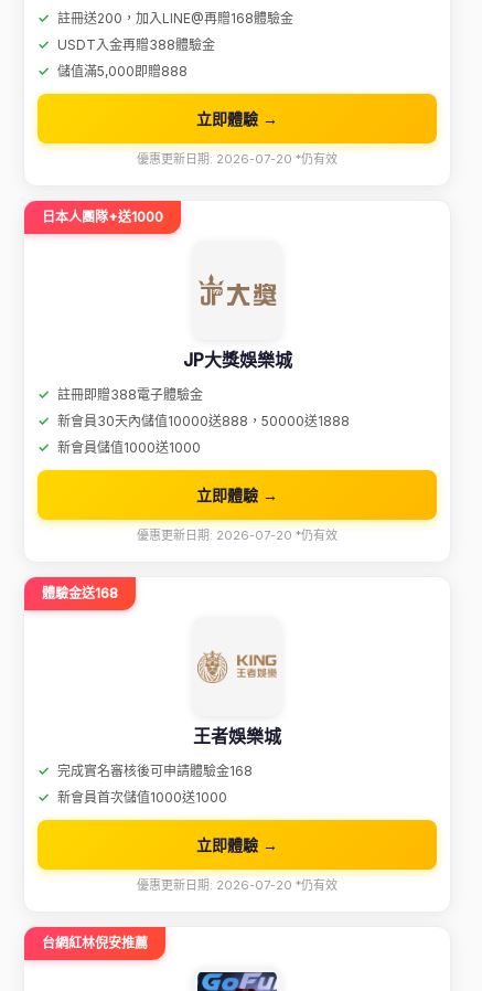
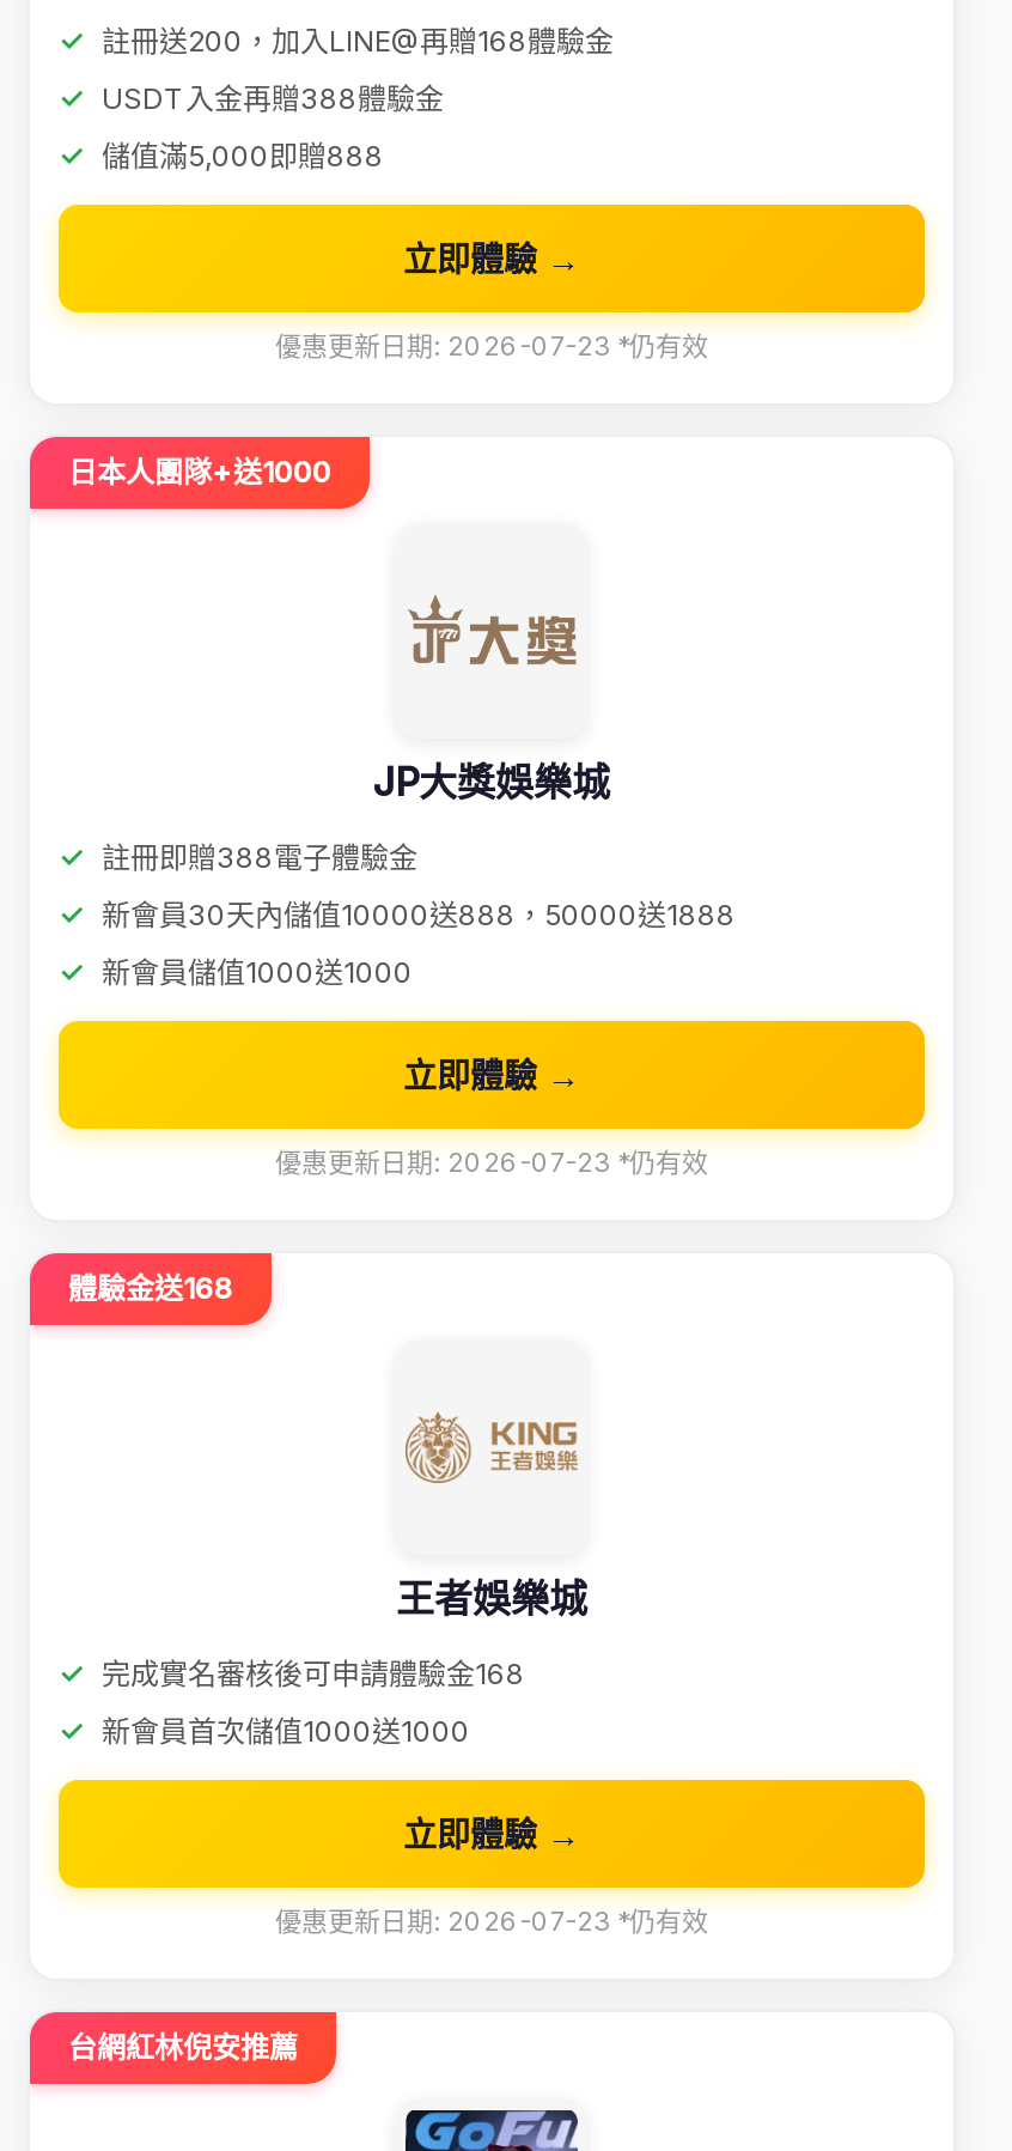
[137,151,338,167] 優惠更新日期: 2026-07-20 *仍有效 -> [275,329,708,363] 優惠更新日期: 2026-07-23 *仍有效
[137,528,338,543] 優惠更新日期: 2026-07-20 *仍有效 -> [275,1146,708,1179] 優惠更新日期: 2026-07-23 *仍有效
[137,877,338,893] 優惠更新日期: 2026-07-20 *仍有效 -> [275,1904,708,1938] 優惠更新日期: 2026-07-23 *仍有效

